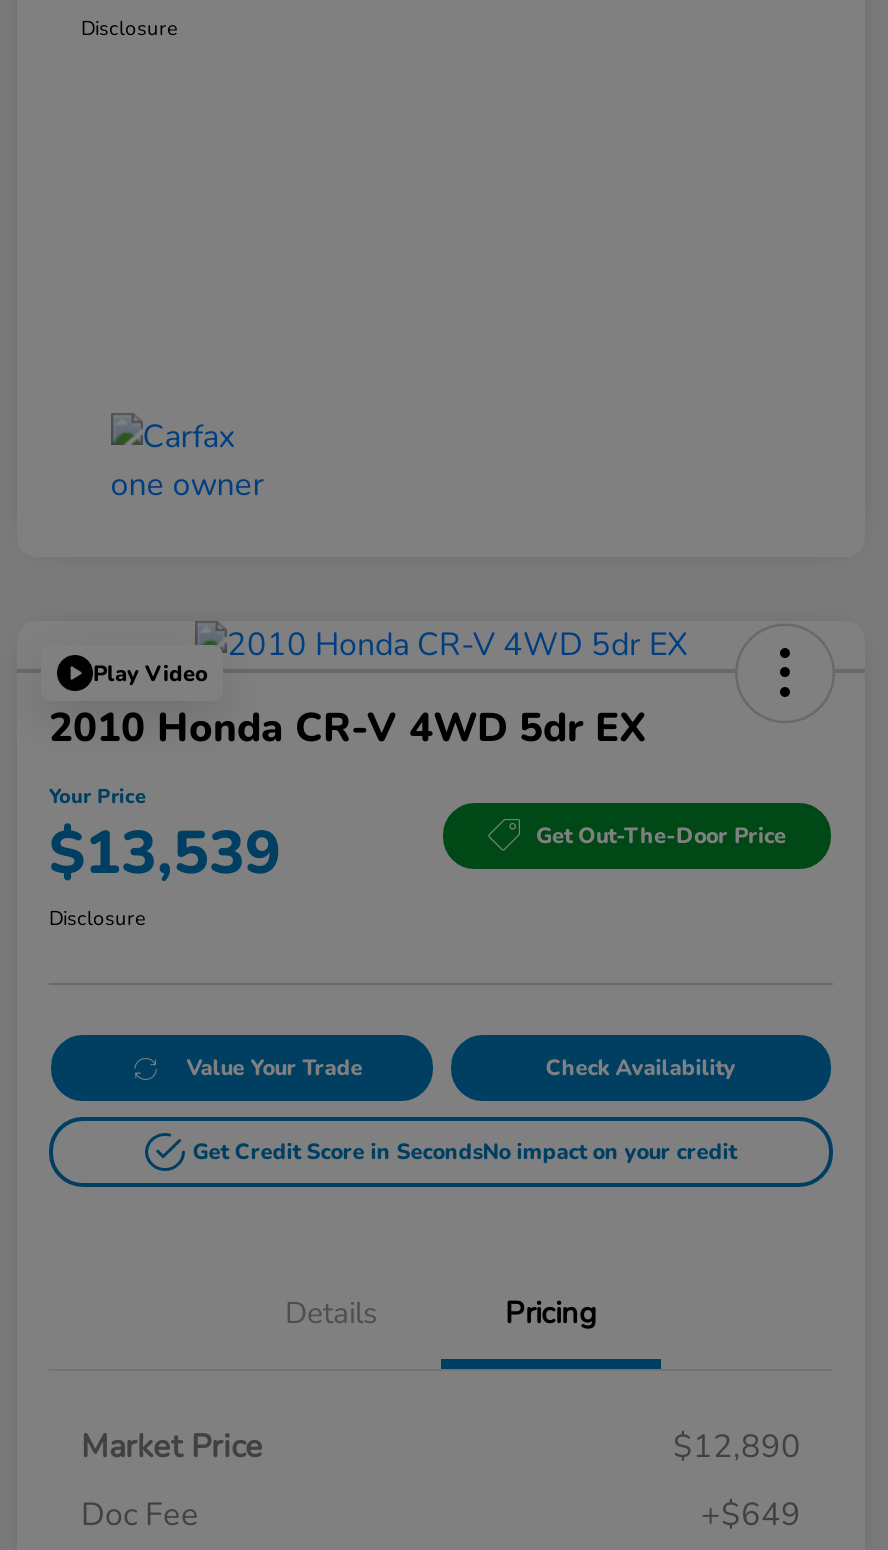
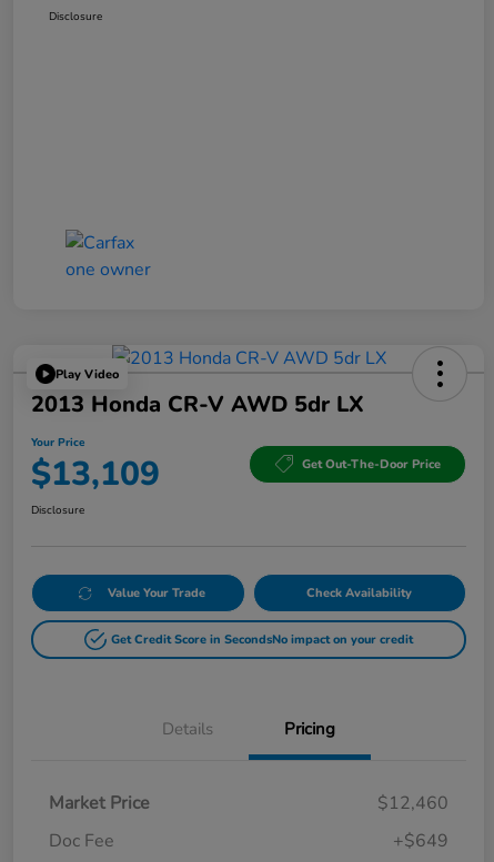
[49,701,647,755] 2010 Honda CR-V 4WD 5dr EX -> [31,390,364,420] 2013 Honda CR-V AWD 5dr LX
[49,813,281,895] $13,539 -> [31,452,160,497] $13,109
[673,1425,801,1469] $12,890 -> [377,791,448,816] $12,460

